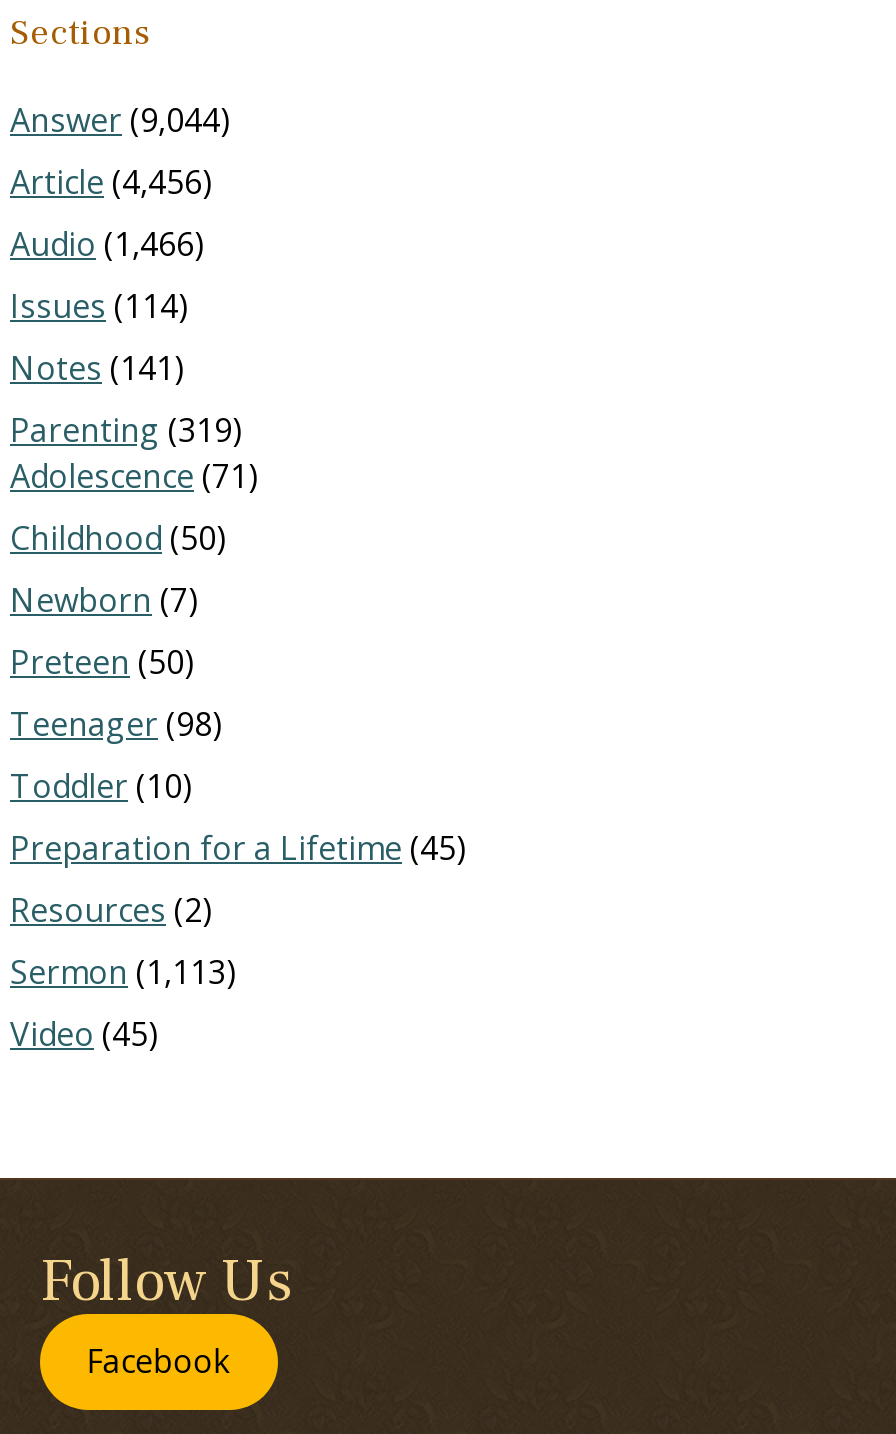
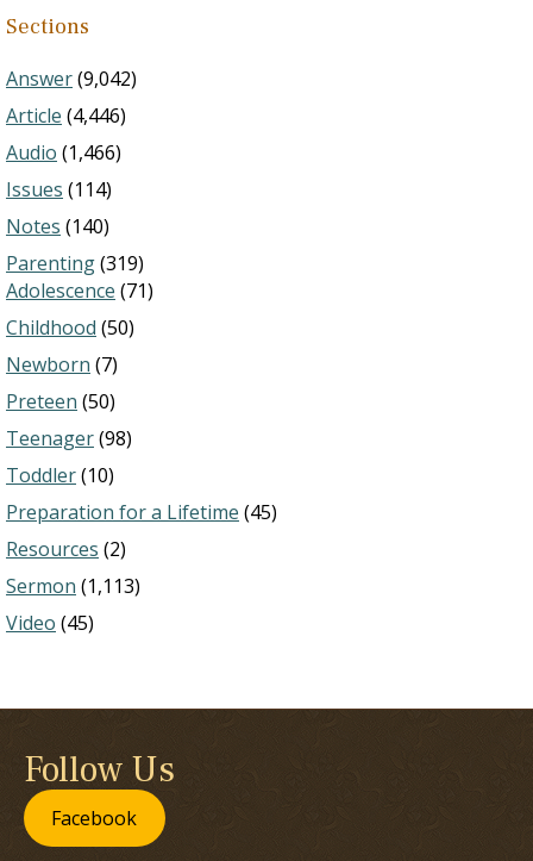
[10,98,230,142] Answer (9,044) -> [6,65,137,92] Answer (9,042)
[10,160,212,204] Article (4,456) -> [6,102,126,129] Article (4,446)
[10,346,184,390] Notes (141) -> [6,213,109,239] Notes (140)

